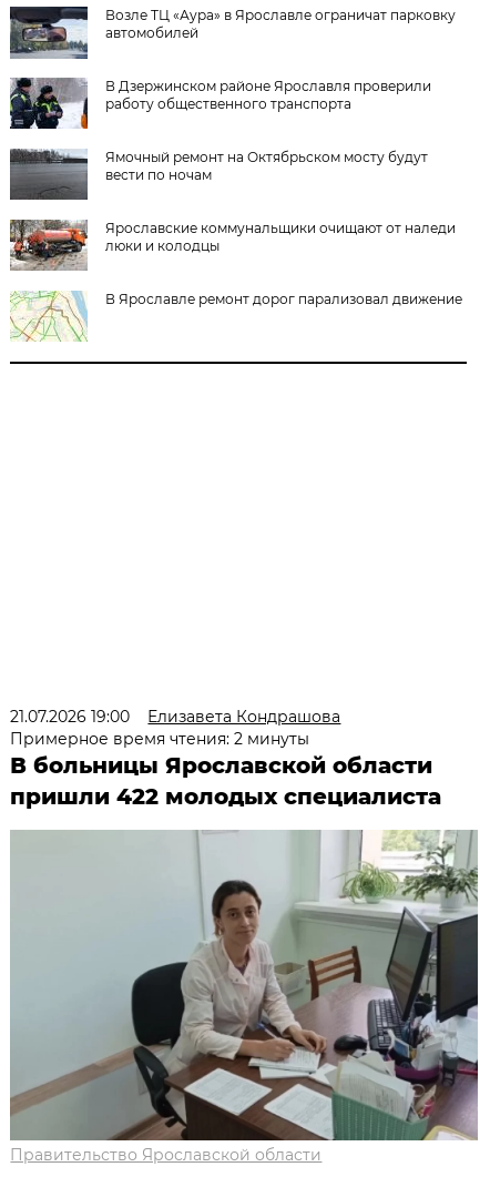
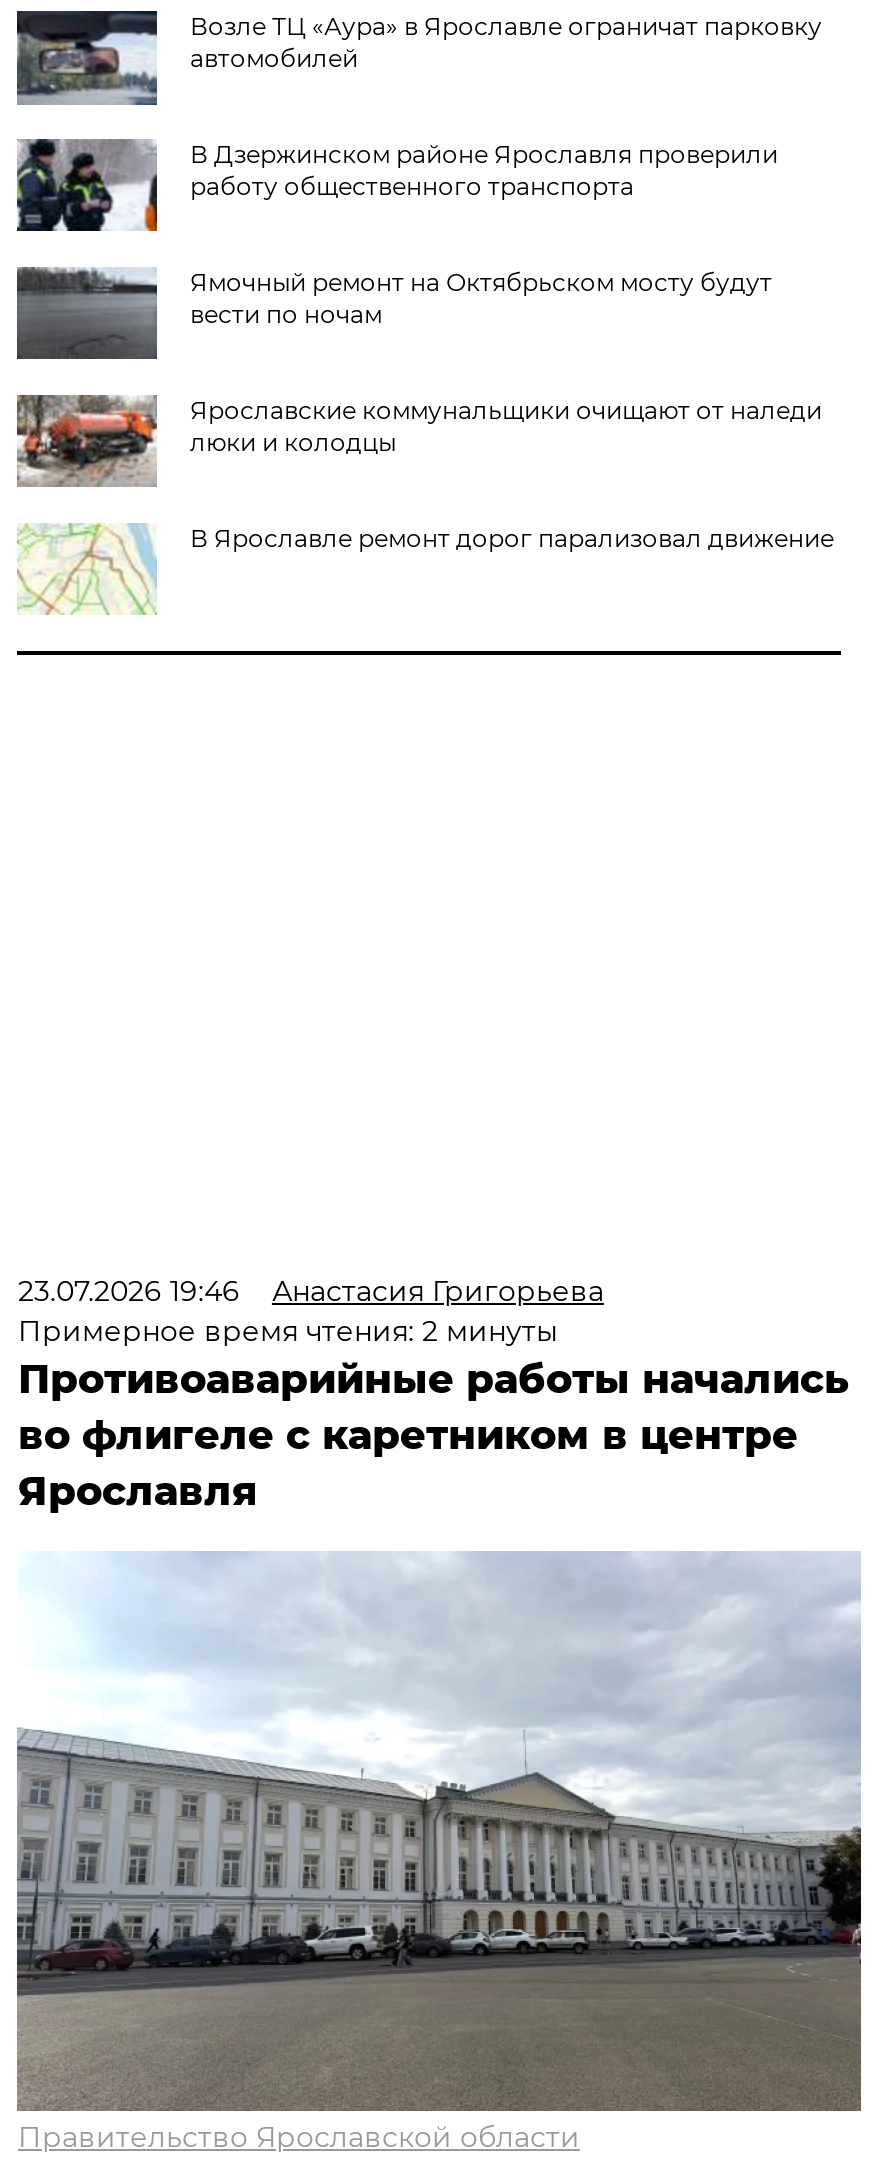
[10,707,341,727] 21.07.2026 19:00 | Елизавета Кондрашова -> [18,1273,604,1309] 23.07.2026 19:46 | Анастасия Григорьева
[10,752,442,810] В больницы Ярославской области | пришли 422 молодых специалиста -> [18,1355,848,1515] Противоаварийные работы начались | во флигеле с каретником в центре | Ярославля
[10,830,478,1140] [image] -> [17,1551,863,2113] [image]

